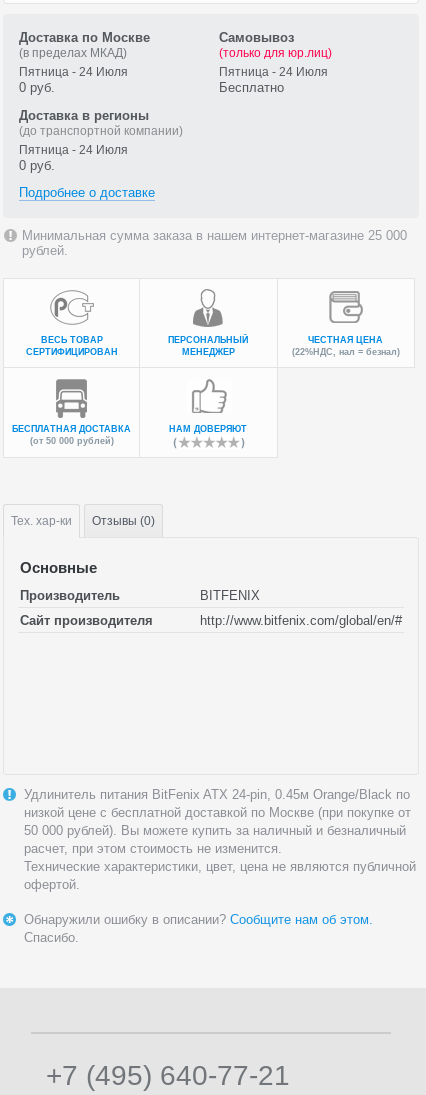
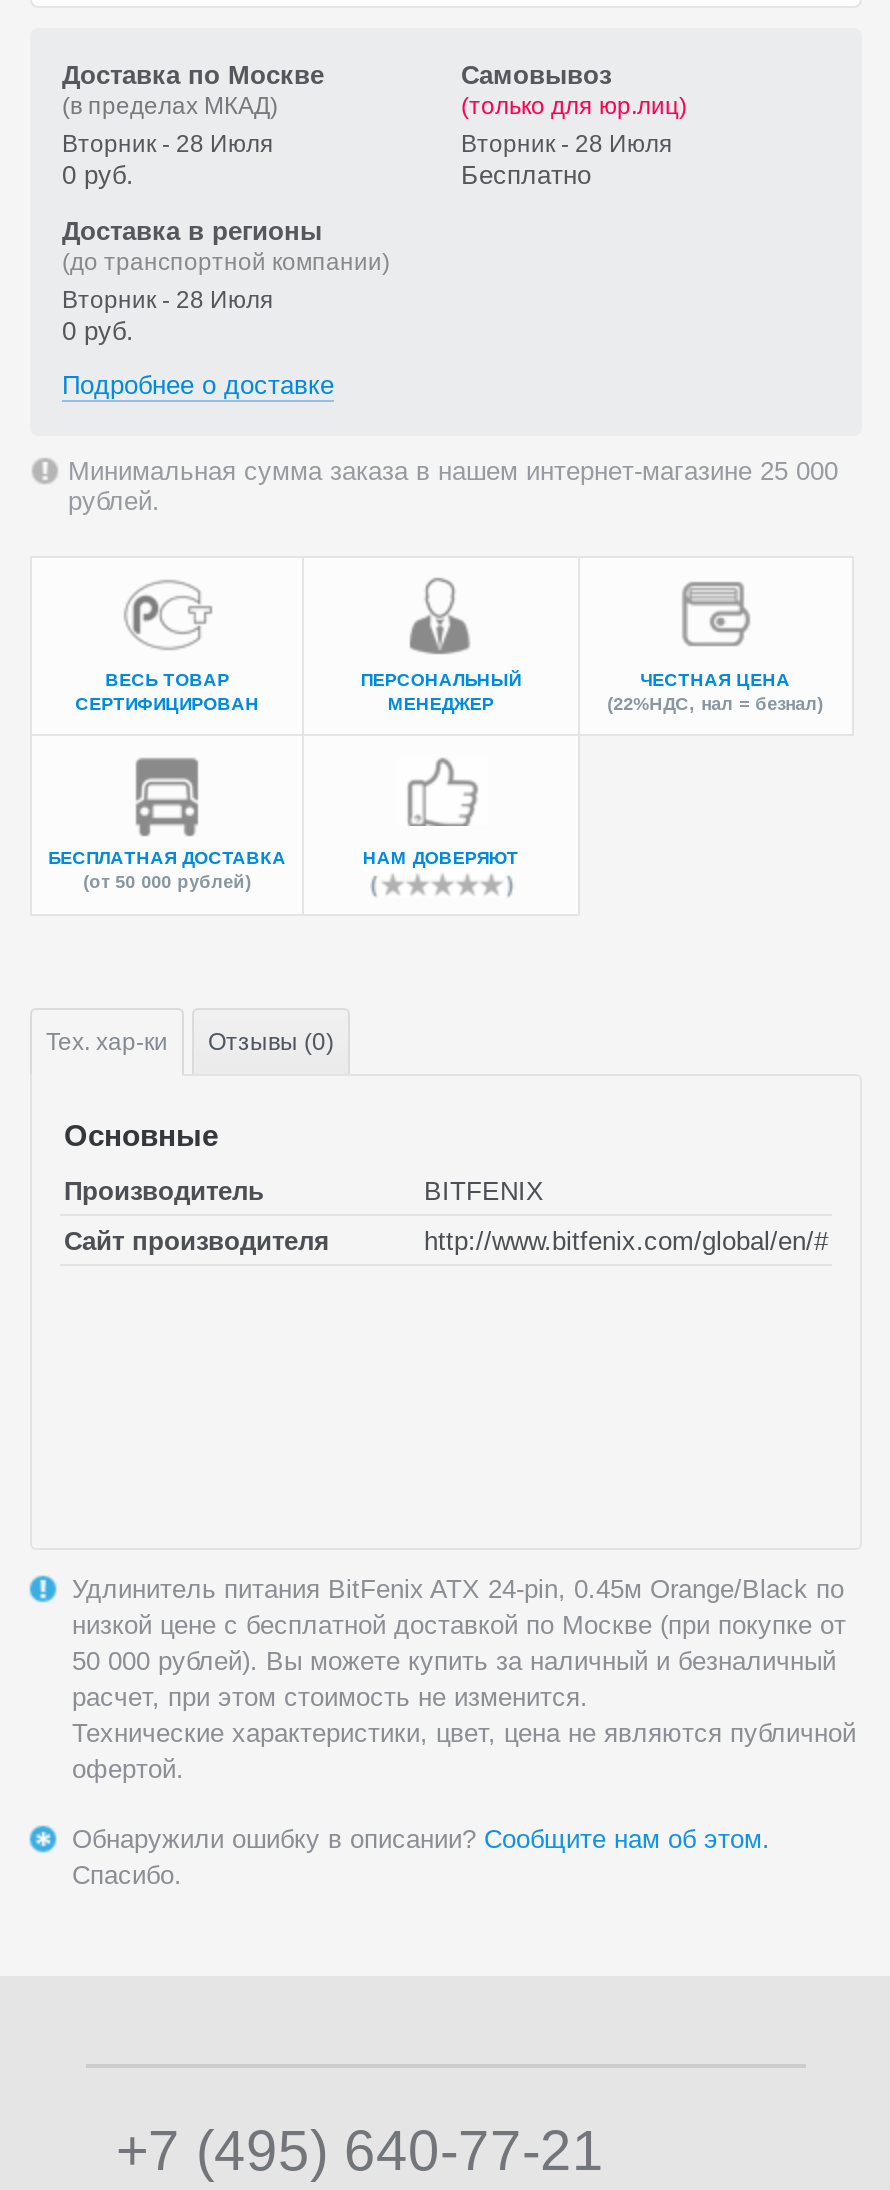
[19,65,128,79] Пятница - 24 Июля -> [62,130,274,158] Вторник - 28 Июля
[218,65,327,79] Пятница - 24 Июля -> [461,130,673,158] Вторник - 28 Июля
[19,143,128,157] Пятница - 24 Июля -> [62,286,274,314] Вторник - 28 Июля

